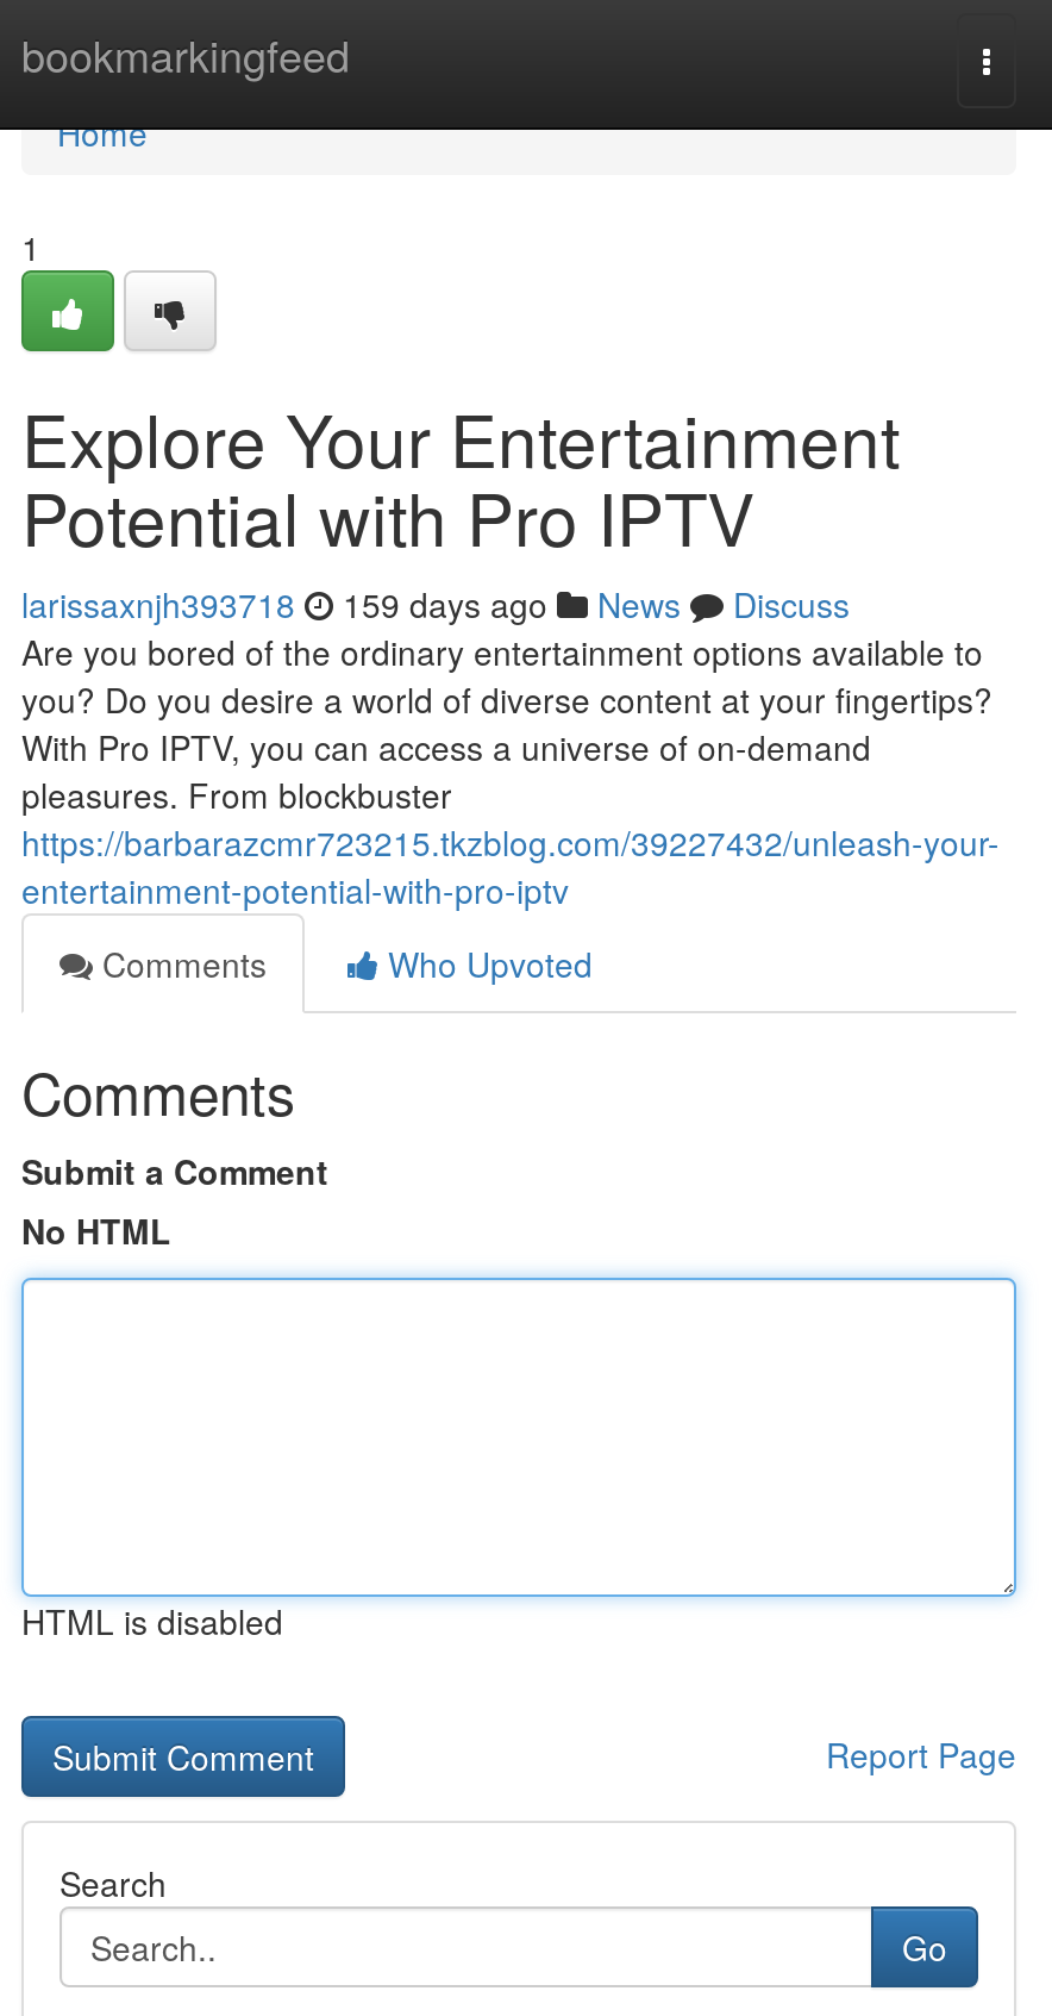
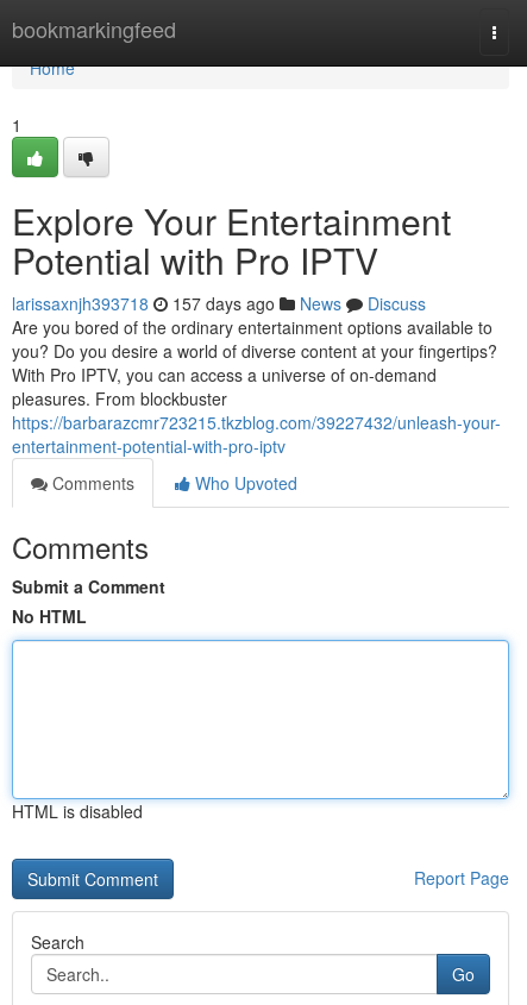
[21,580,850,628] larissaxnjh393718 159 days ago News Discuss -> [12,291,426,315] larissaxnjh393718 157 days ago News Discuss

